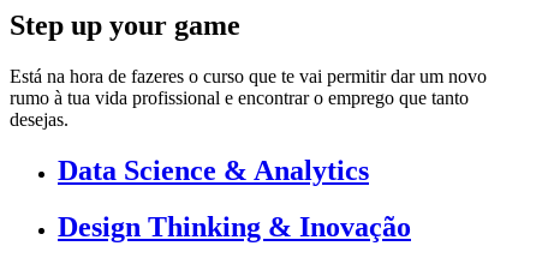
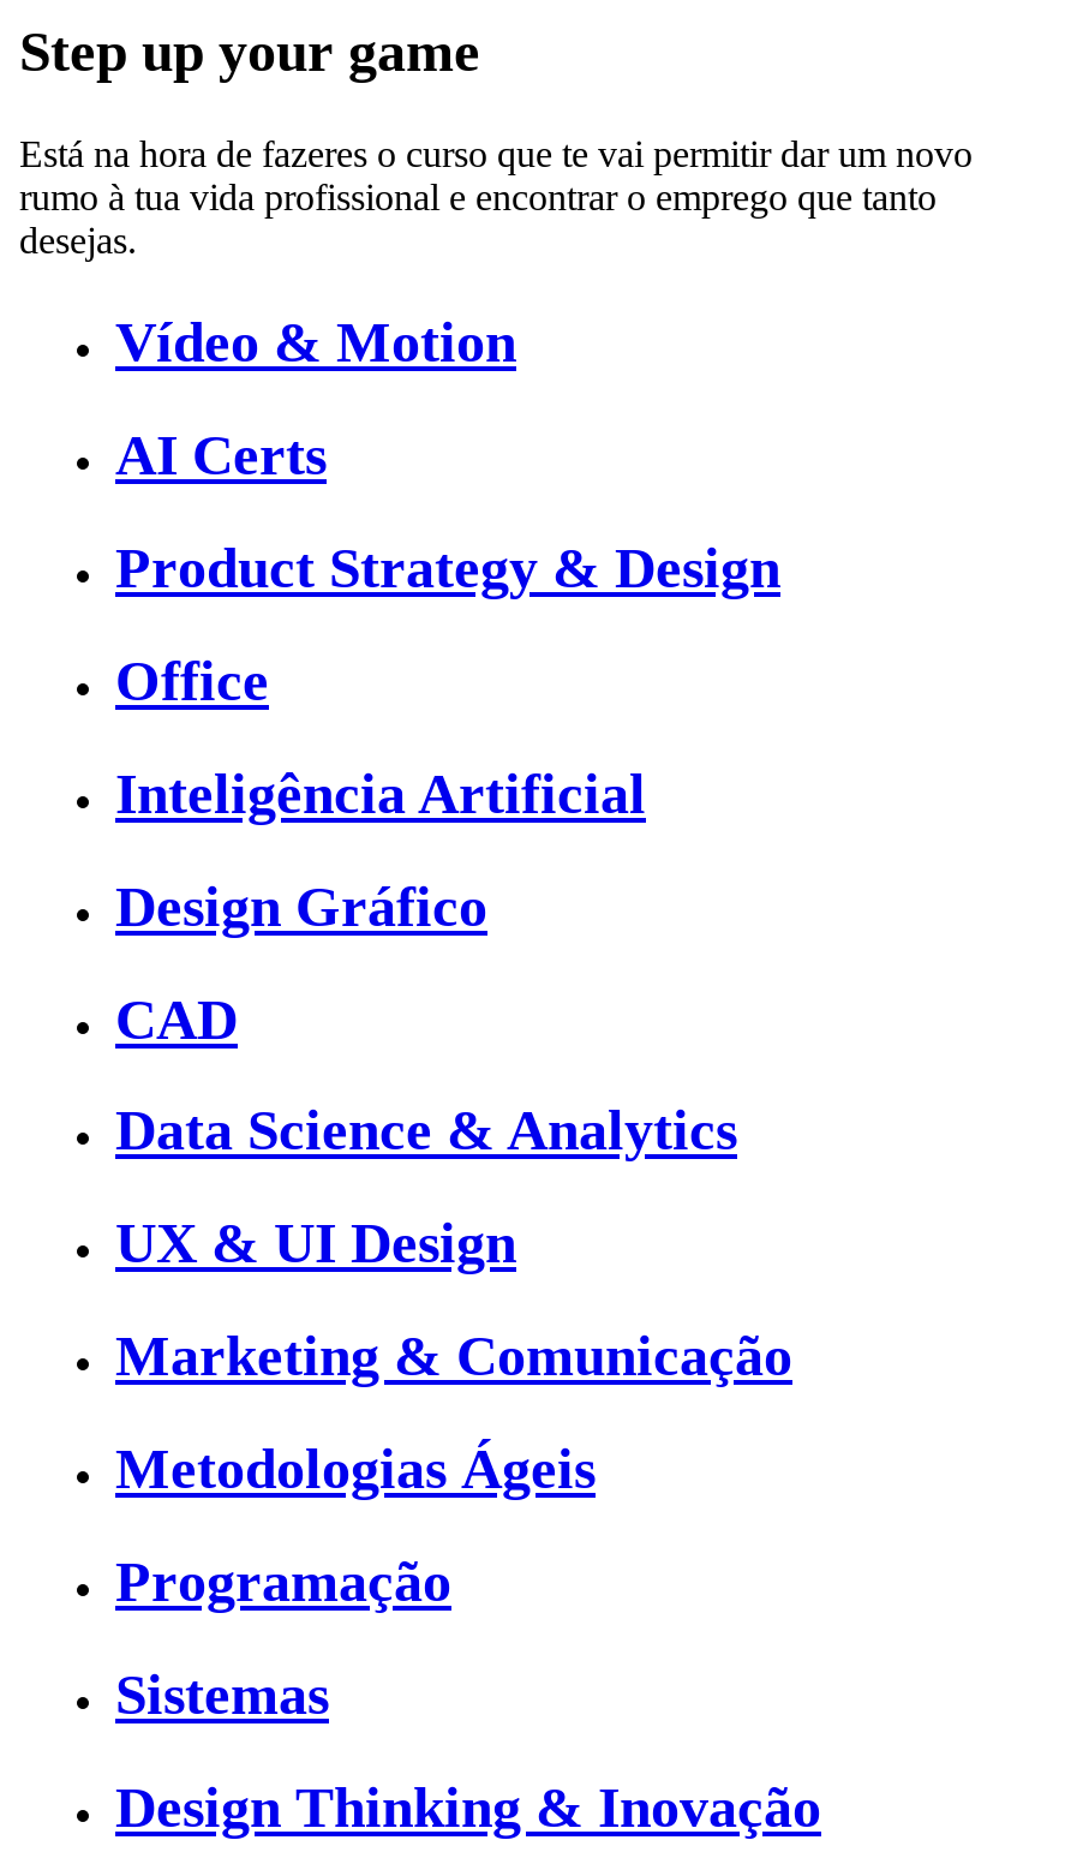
none -> [115,311,780,1050] Vídeo & Motion | AI Certs | Product Strategy & Design | Office | Inteligência Artificial | Design Gráfico | CAD
none -> [115,1213,792,1726] UX & UI Design | Marketing & Comunicação | Metodologias Ágeis | Programação | Sistemas

